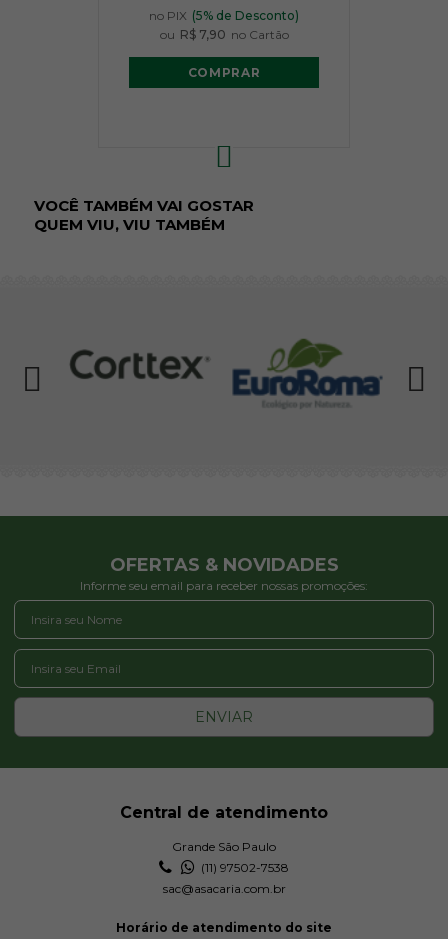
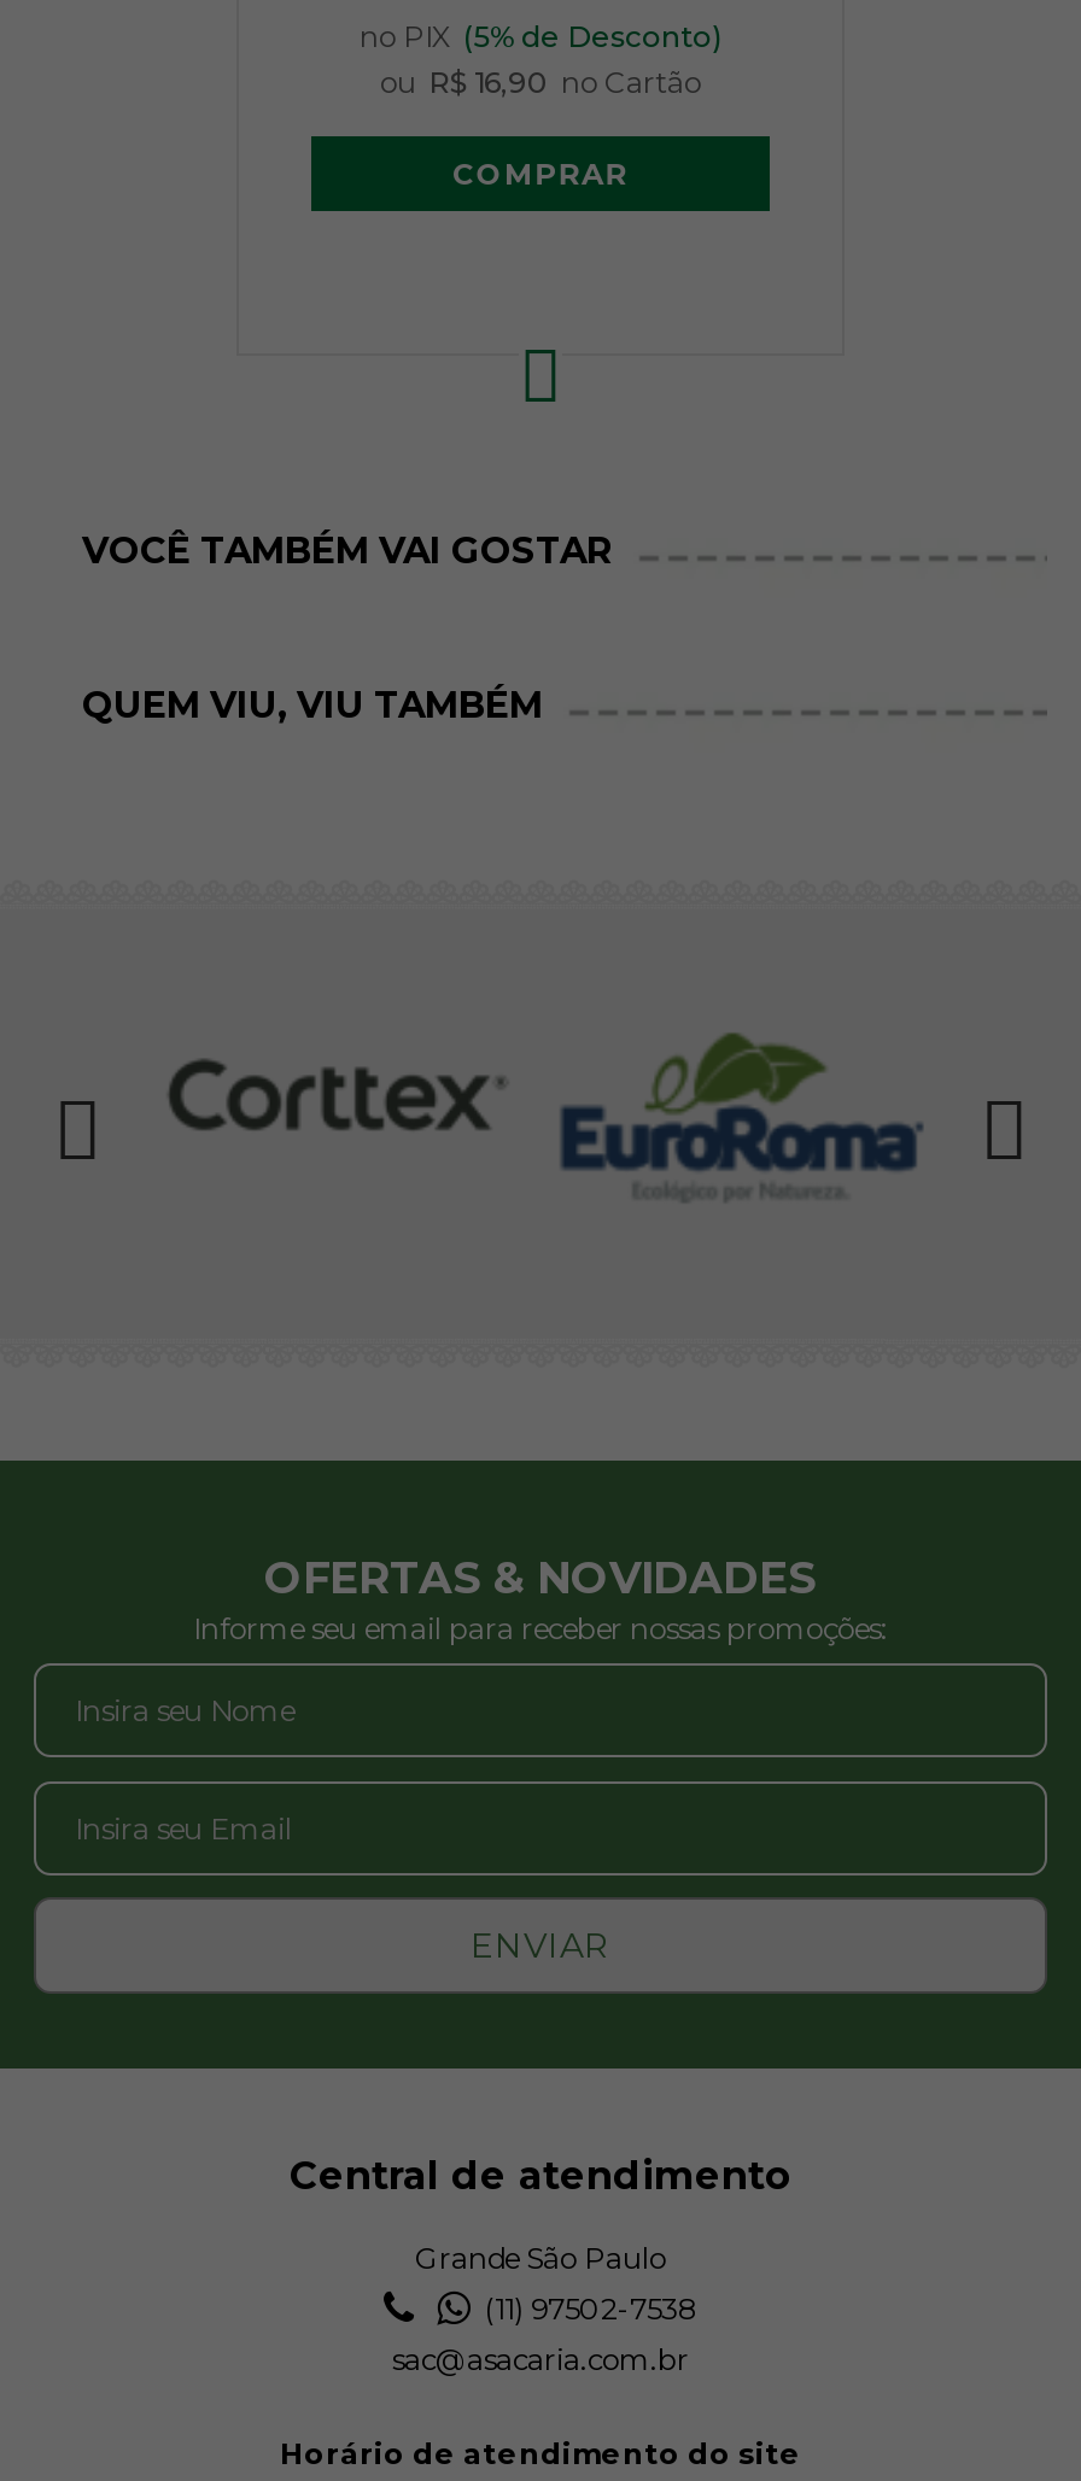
[159,27,288,42] ou R$ 7,90 no Cartão -> [380,64,701,100] ou R$ 16,90 no Cartão

